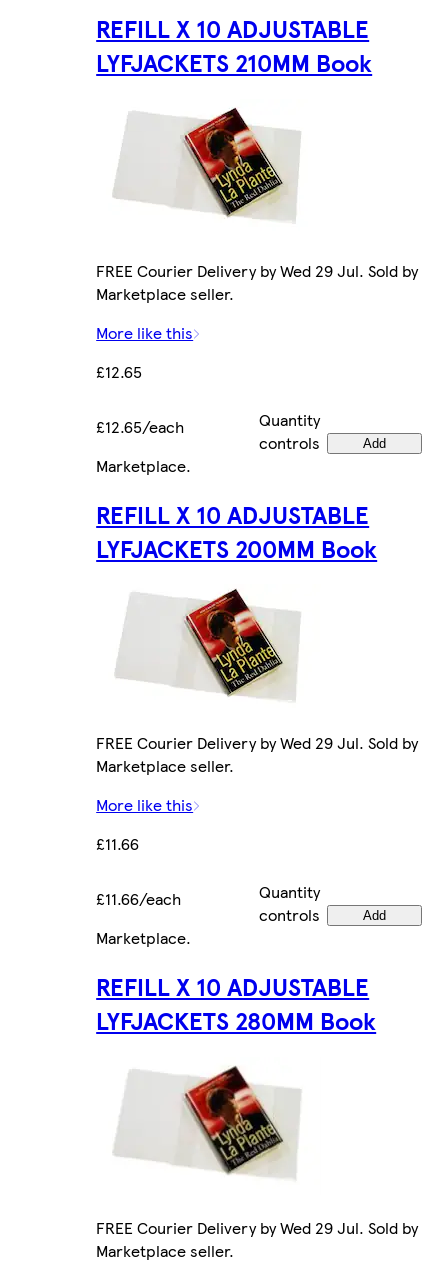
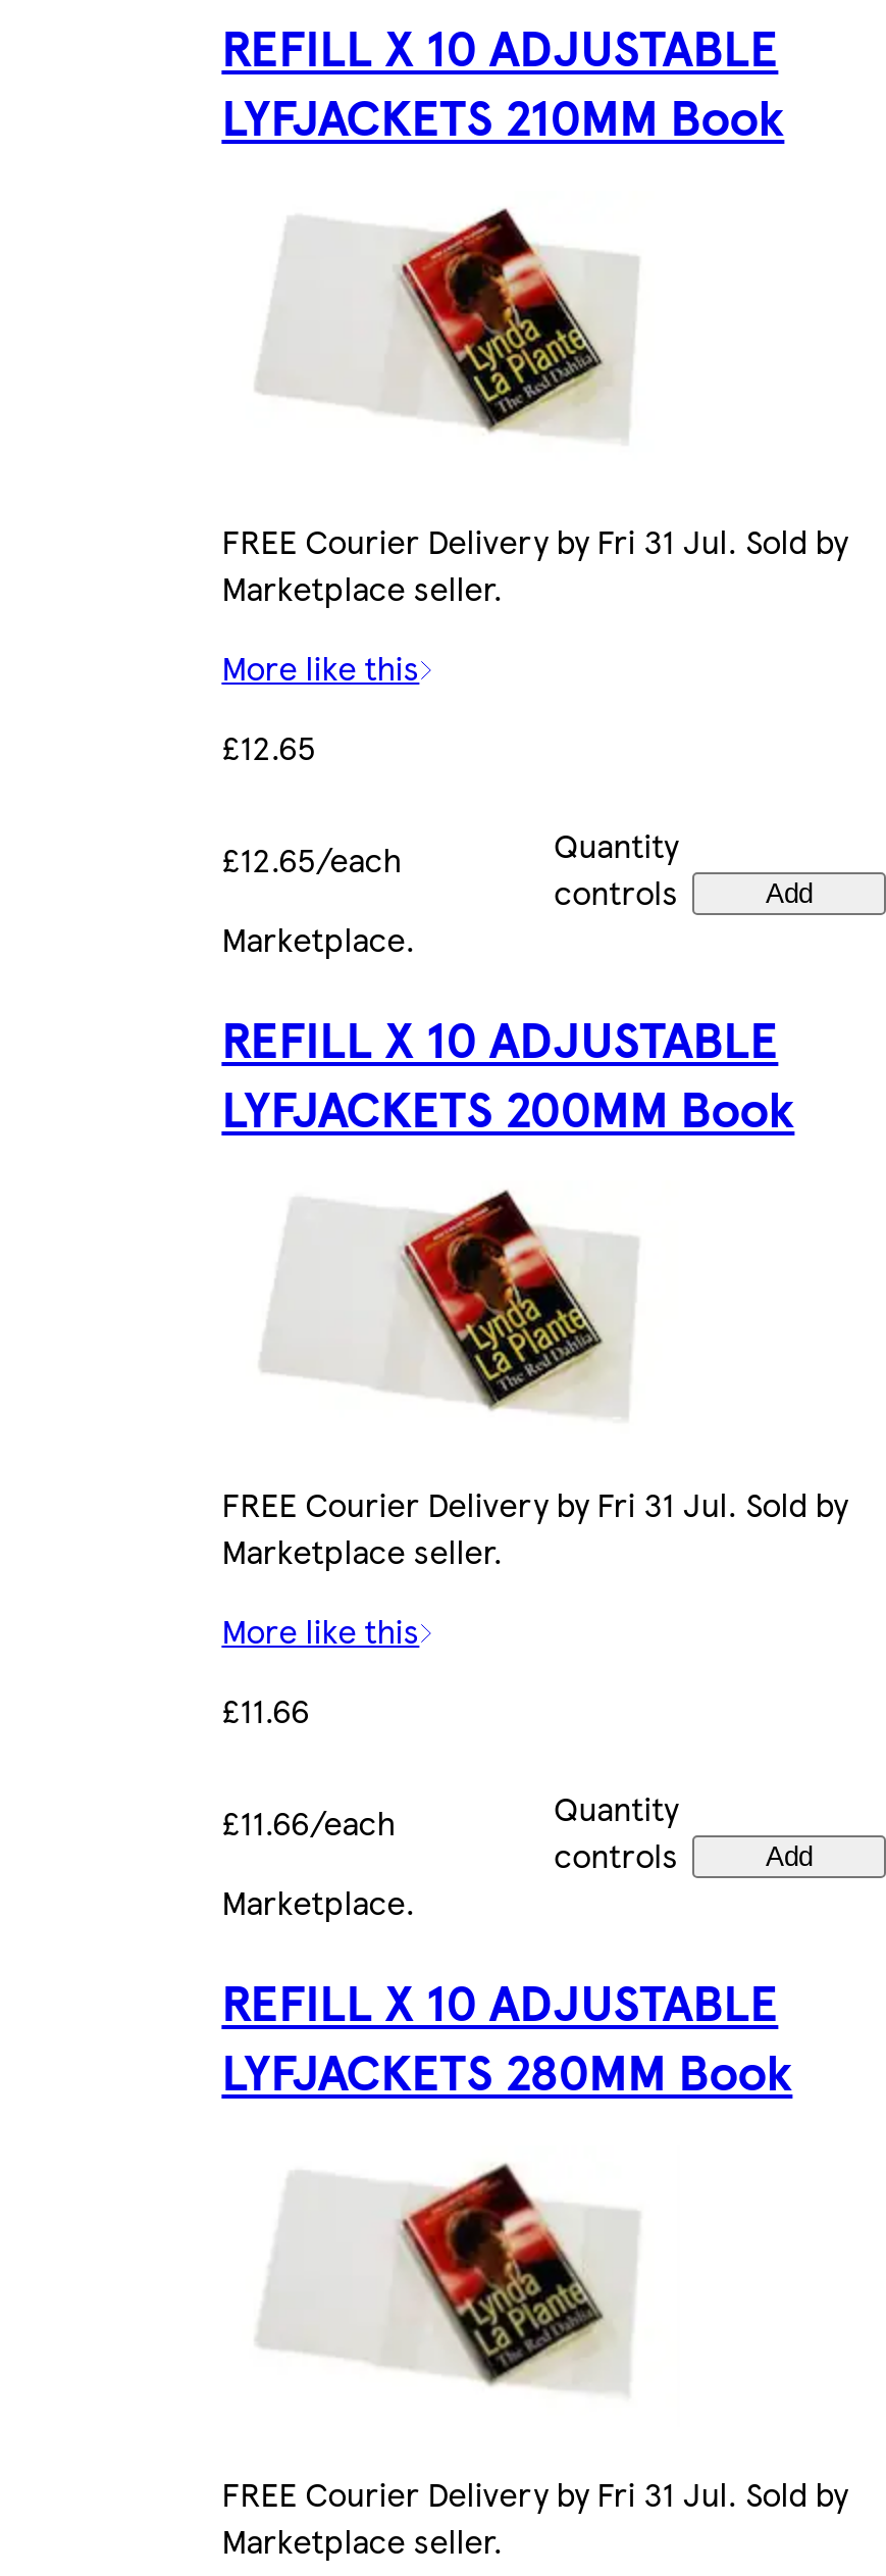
[96,259,418,282] FREE Courier Delivery by Wed 29 Jul. Sold by -> [222,516,848,563] FREE Courier Delivery by Fri 31 Jul. Sold by
[96,731,418,754] FREE Courier Delivery by Wed 29 Jul. Sold by -> [222,1481,848,1528] FREE Courier Delivery by Fri 31 Jul. Sold by
[96,1216,418,1239] FREE Courier Delivery by Wed 29 Jul. Sold by -> [222,2470,848,2517] FREE Courier Delivery by Fri 31 Jul. Sold by

